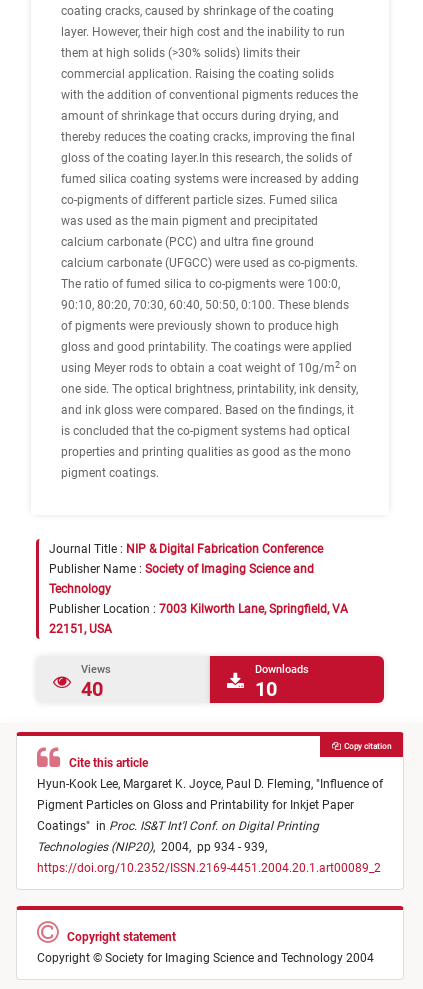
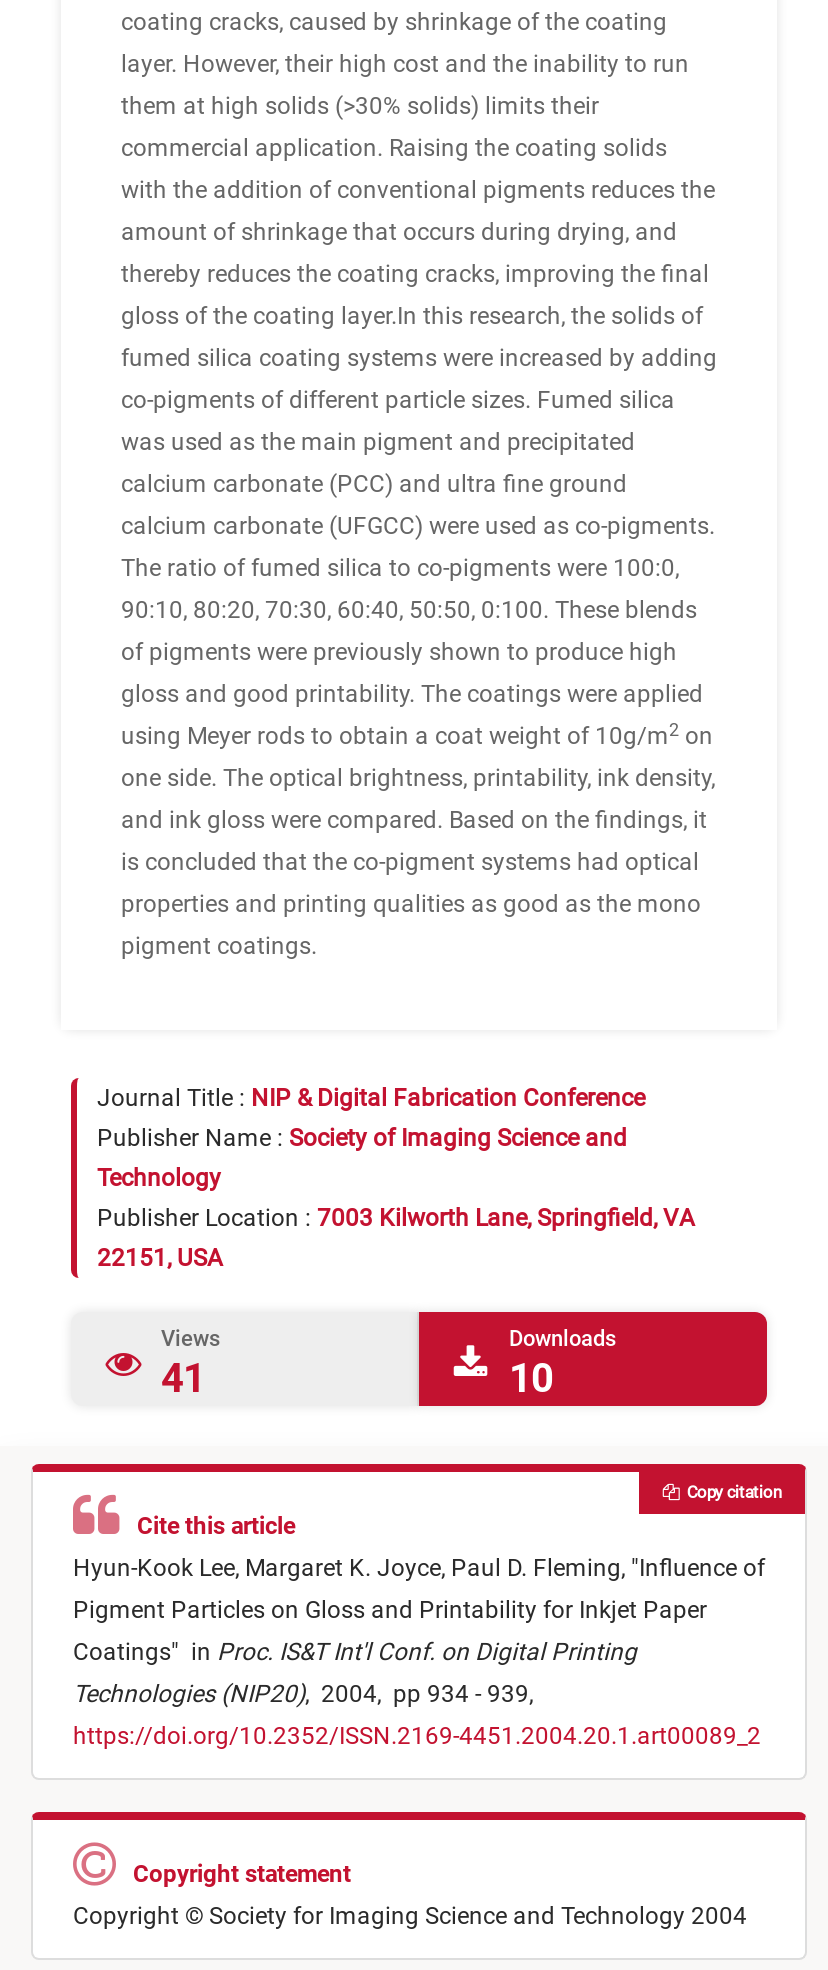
[81,677,103,701] 40 -> [161,1354,205,1402] 41

